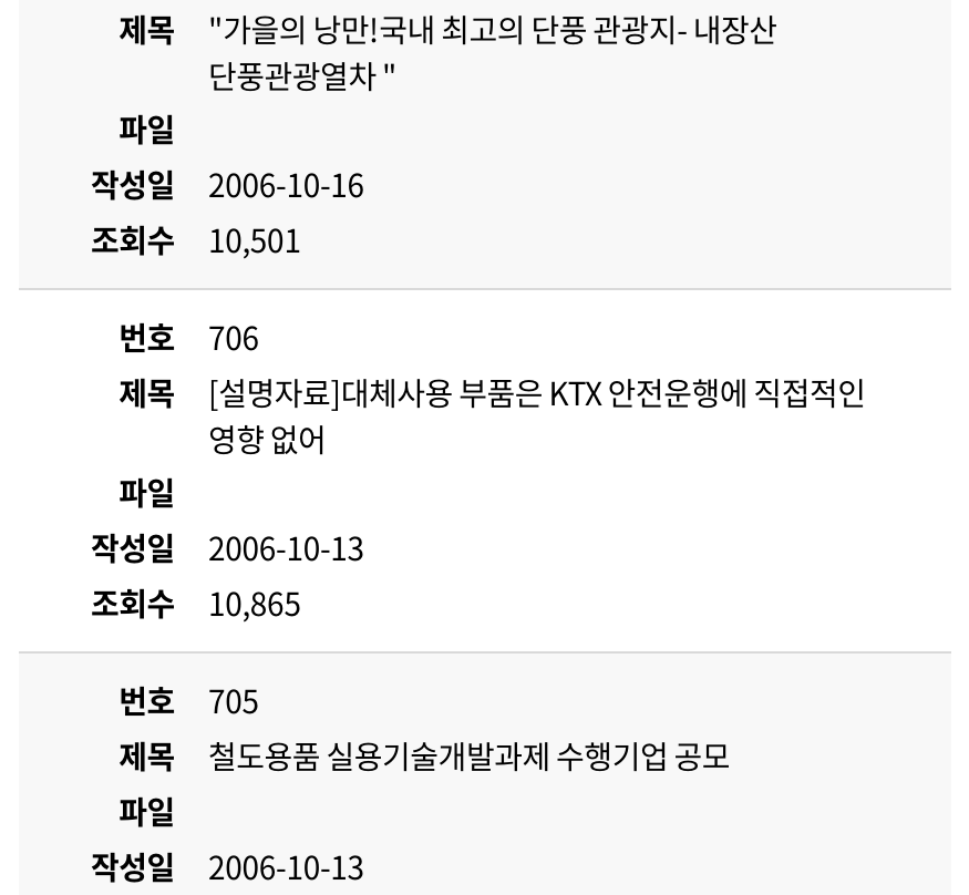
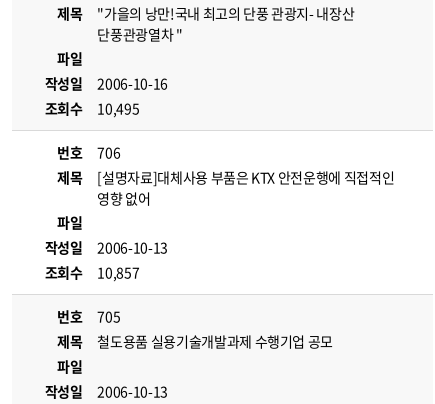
[91,217,301,261] 조회수 10,501 -> [44,98,139,118] 조회수 10,495
[91,580,301,625] 조회수 10,865 -> [44,262,139,282] 조회수 10,857

